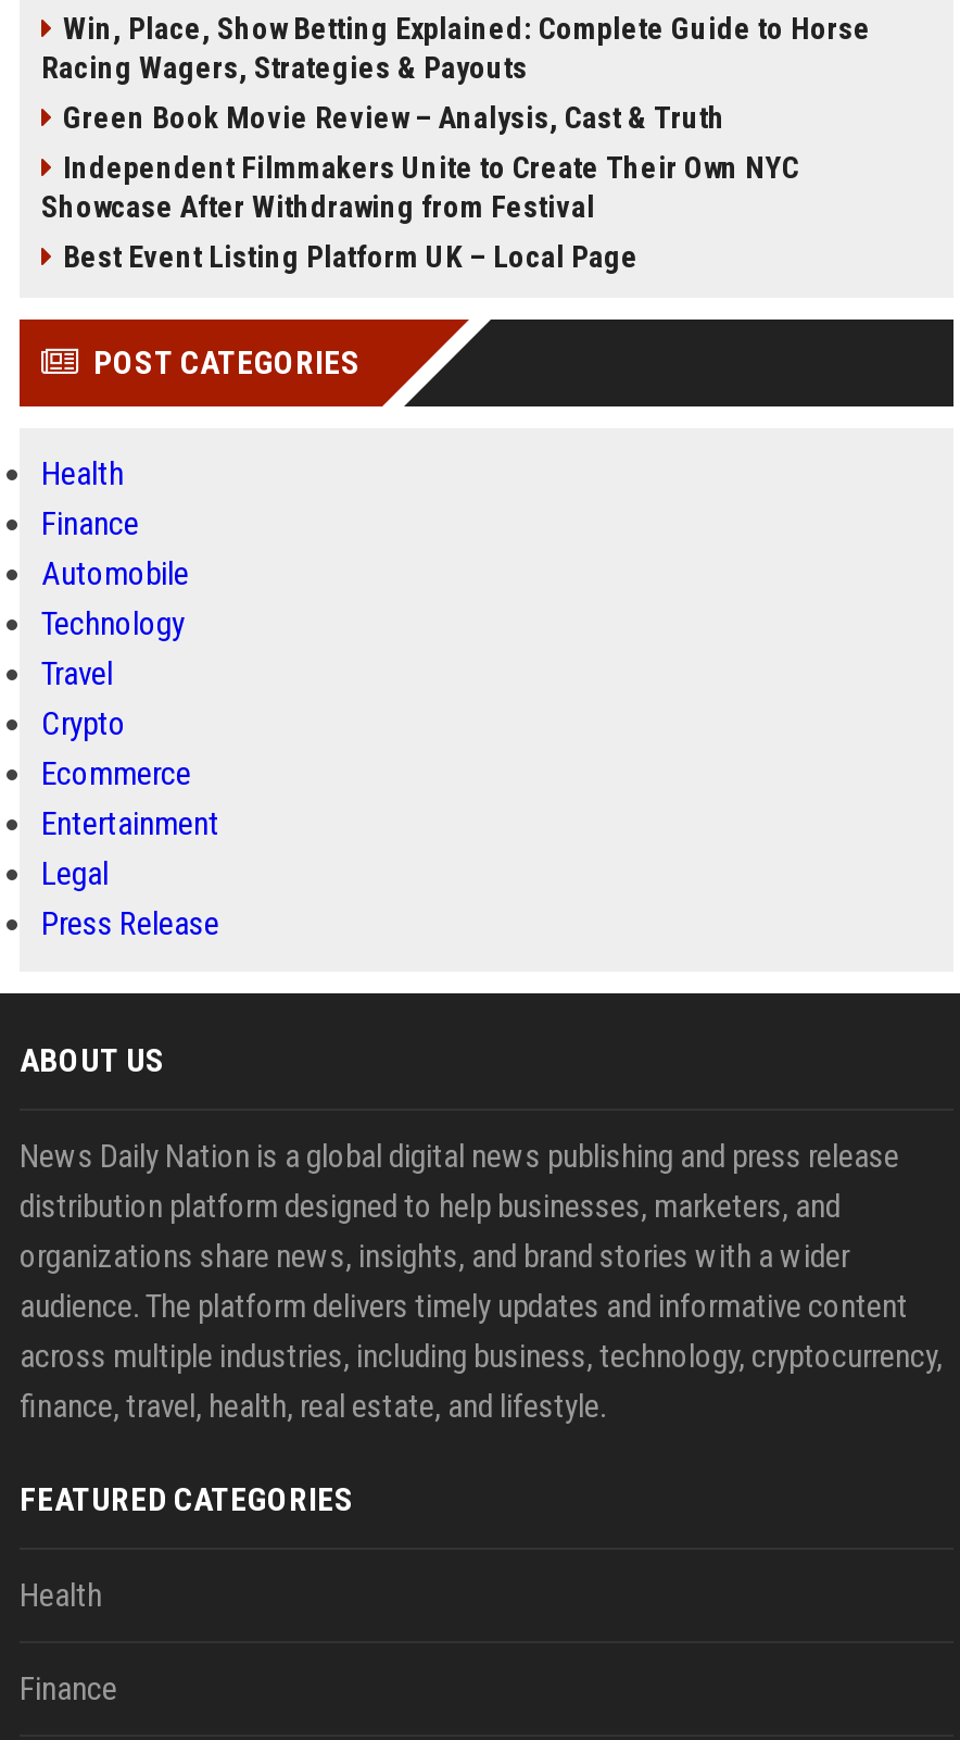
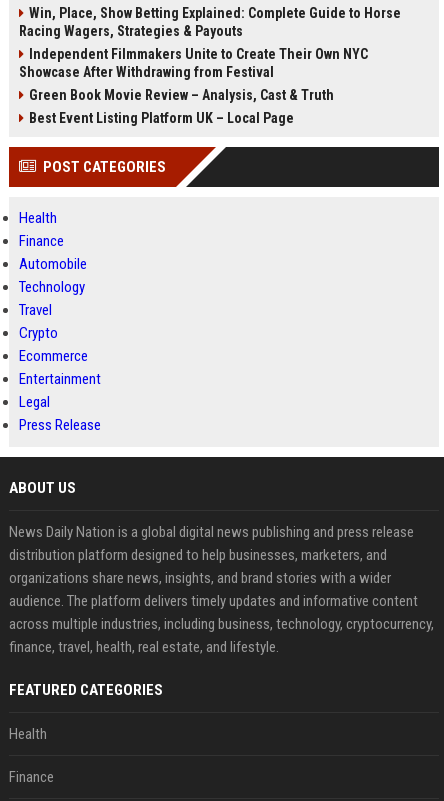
moved [63,100,725,135] -> [29,87,334,103]: Green Book Movie Review – Analysis, Cast & Truth
moved [41,150,799,224] -> [19,46,368,80]: Independent Filmmakers Unite to Create Their Own NYC | Showcase After Withdrawing from Festival

